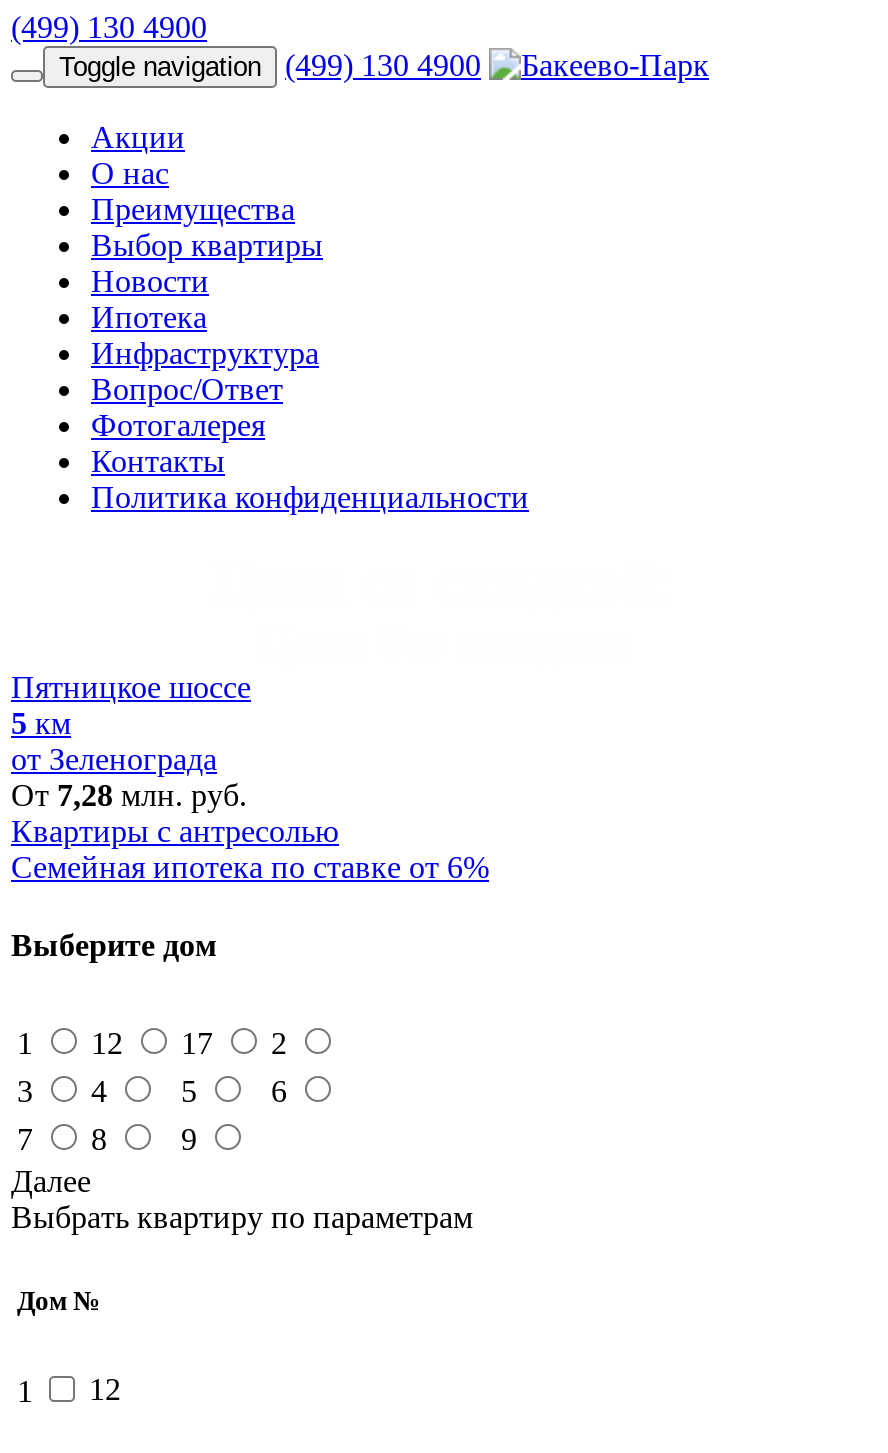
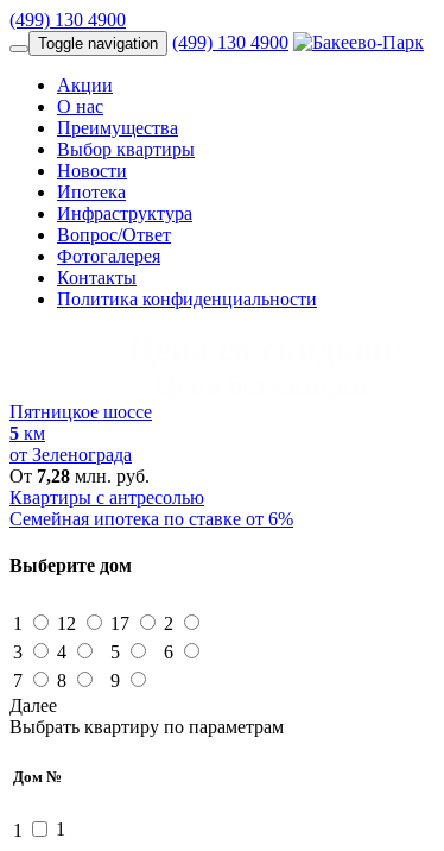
[17,1371,121,1407] 1 12 -> [13,818,65,840] 1 1

